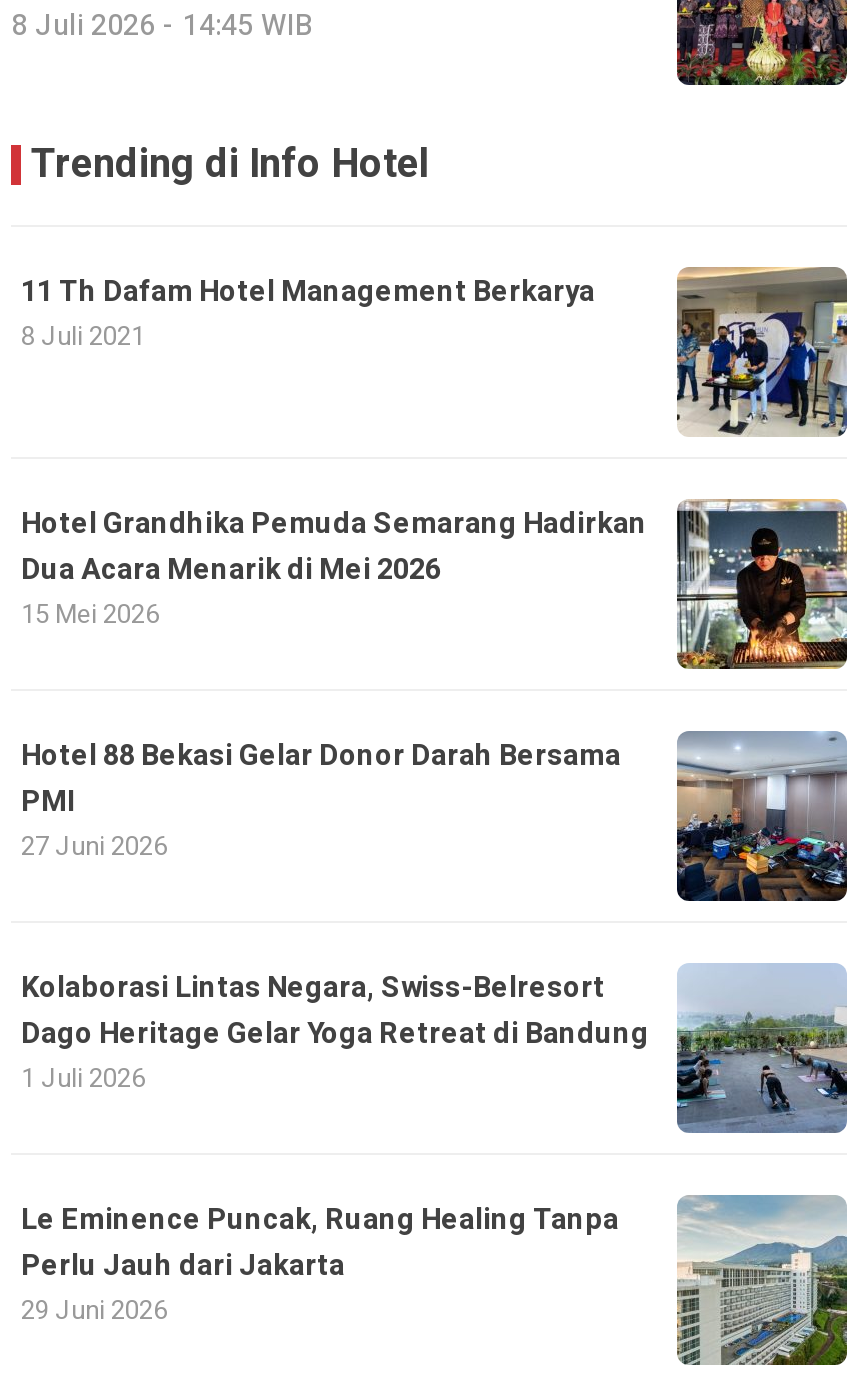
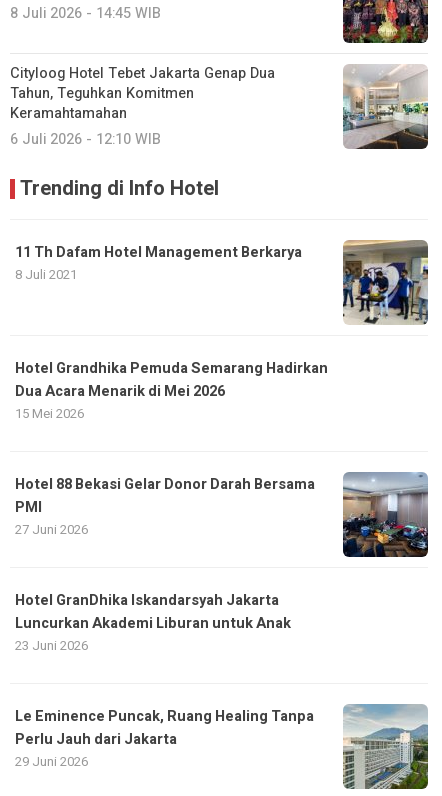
none -> [10,63,275,150] Cityloog Hotel Tebet Jakarta Genap Dua | Tahun, Teguhkan Komitmen | Keramahtamahan | 6 Juli 2026 - 12:10 WIB
none -> [342,64,429,150] [image]
[675,498,849,672] [image] -> none
[21,968,649,1098] Kolaborasi Lintas Negara, Swiss-Belresort | Dago Heritage Gelar Yoga Retreat di Bandung | 1 Juli 2026 -> [15,590,291,655] Hotel GranDhika Iskandarsyah Jakarta | Luncurkan Akademi Liburan untuk Anak | 23 Juni 2026
[675,962,849,1136] [image] -> none

